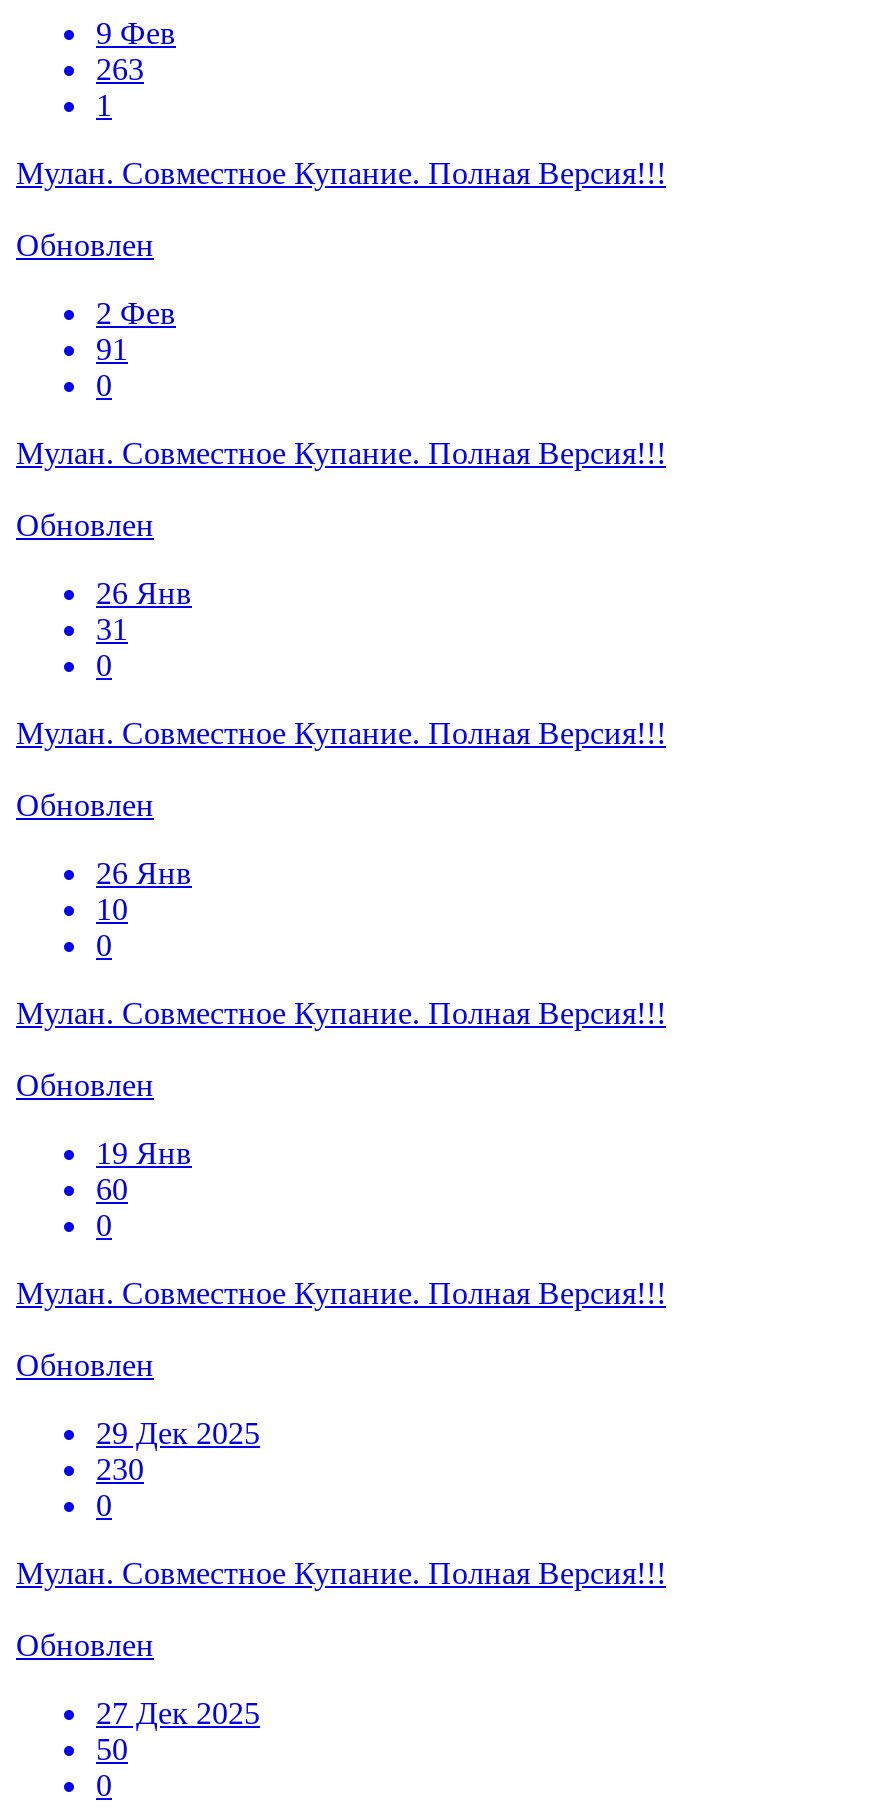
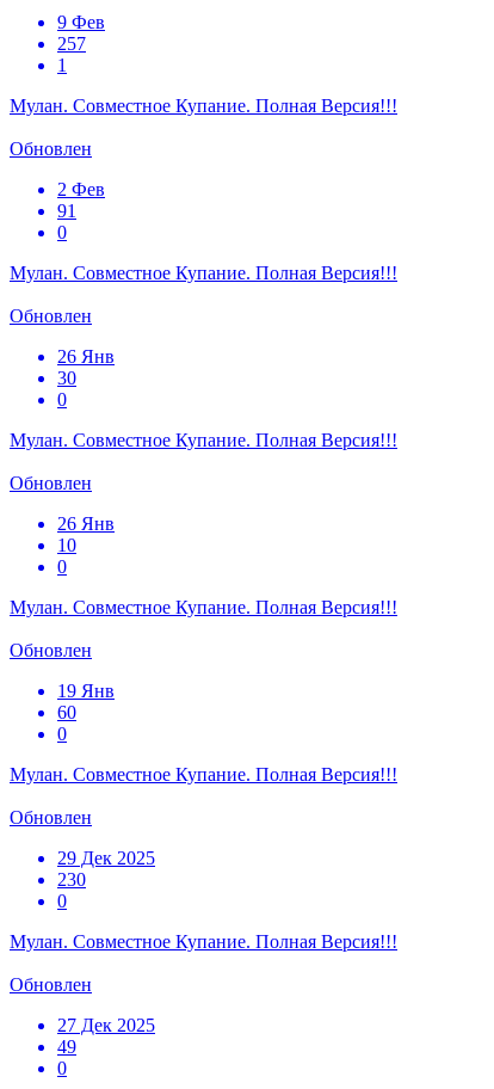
[96,52,144,86] 263 -> [57,33,86,53] 257
[96,612,128,646] 31 -> [57,368,76,388] 30
[96,1732,128,1766] 50 -> [57,1036,76,1057] 49

